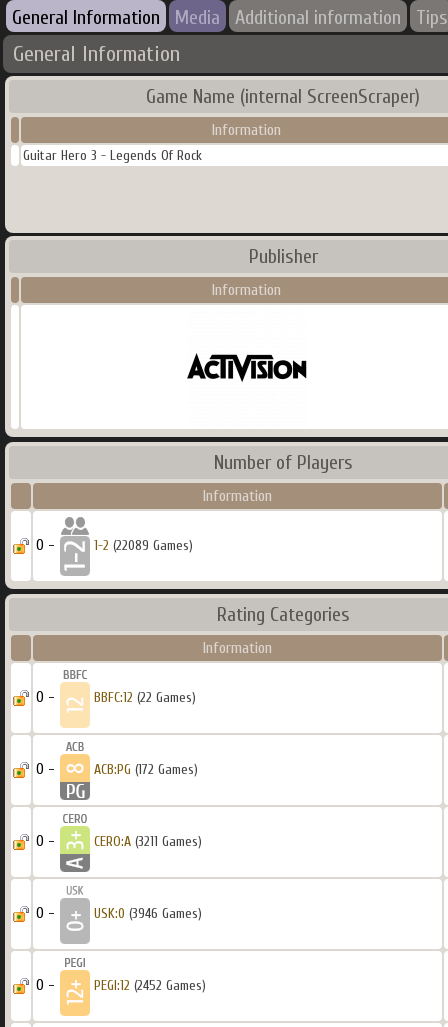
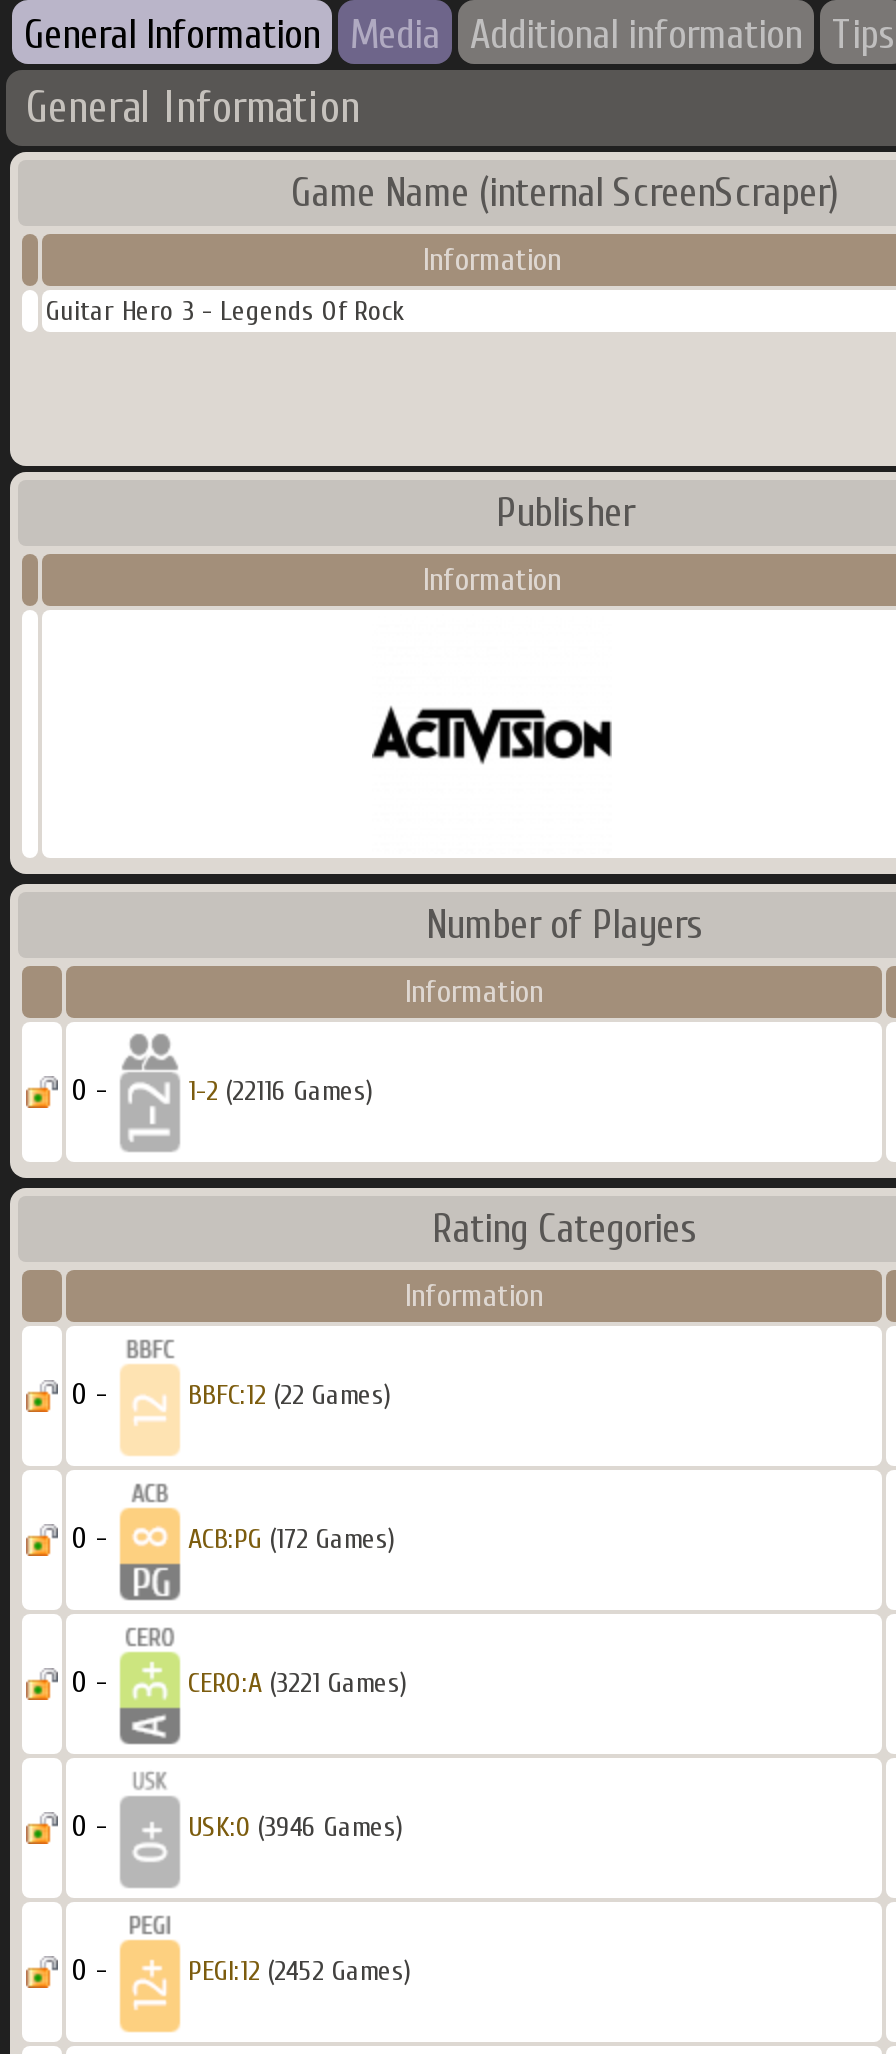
[94,537,193,554] 1-2 (22089 Games) -> [188,1074,374,1108] 1-2 (22116 Games)
[94,833,202,850] CERO:A (3211 Games) -> [188,1666,408,1700] CERO:A (3221 Games)

